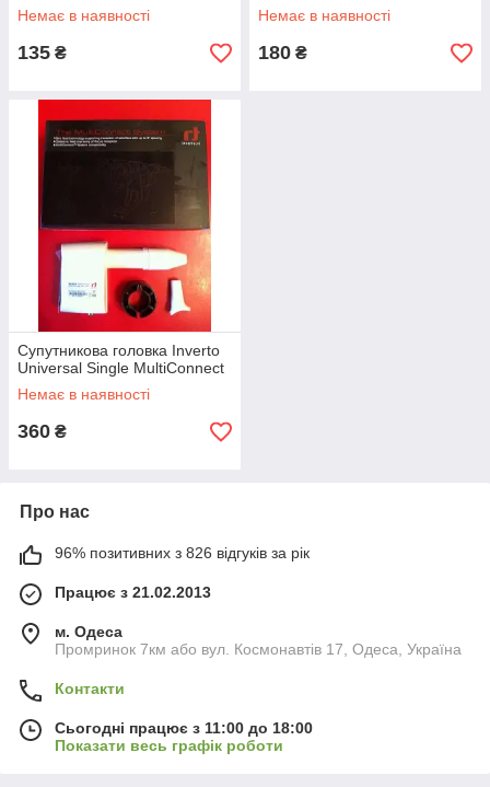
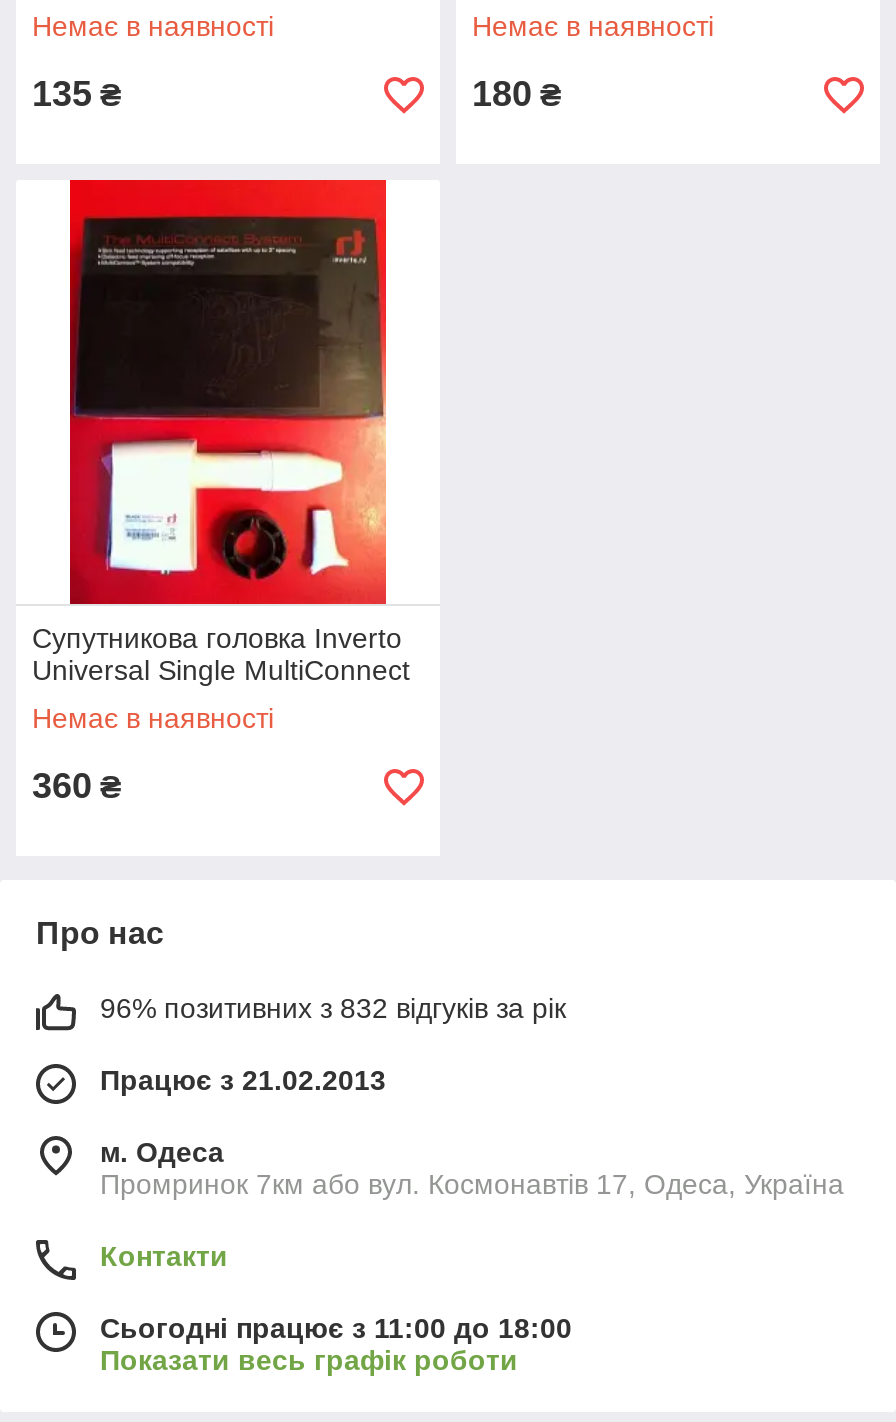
[55,544,310,562] 96% позитивних з 826 відгуків за рік -> [100,992,566,1024] 96% позитивних з 832 відгуків за рік

